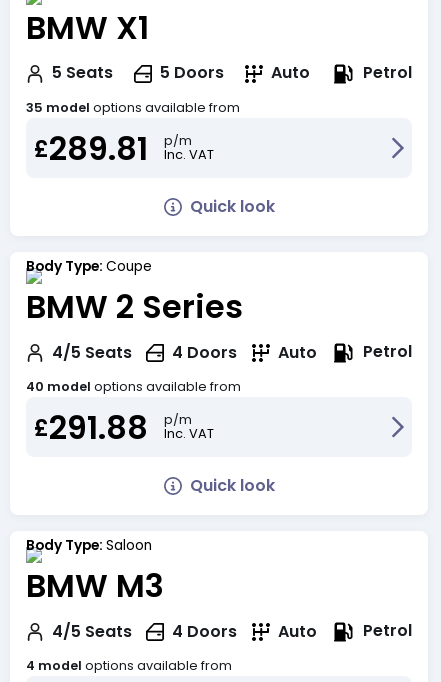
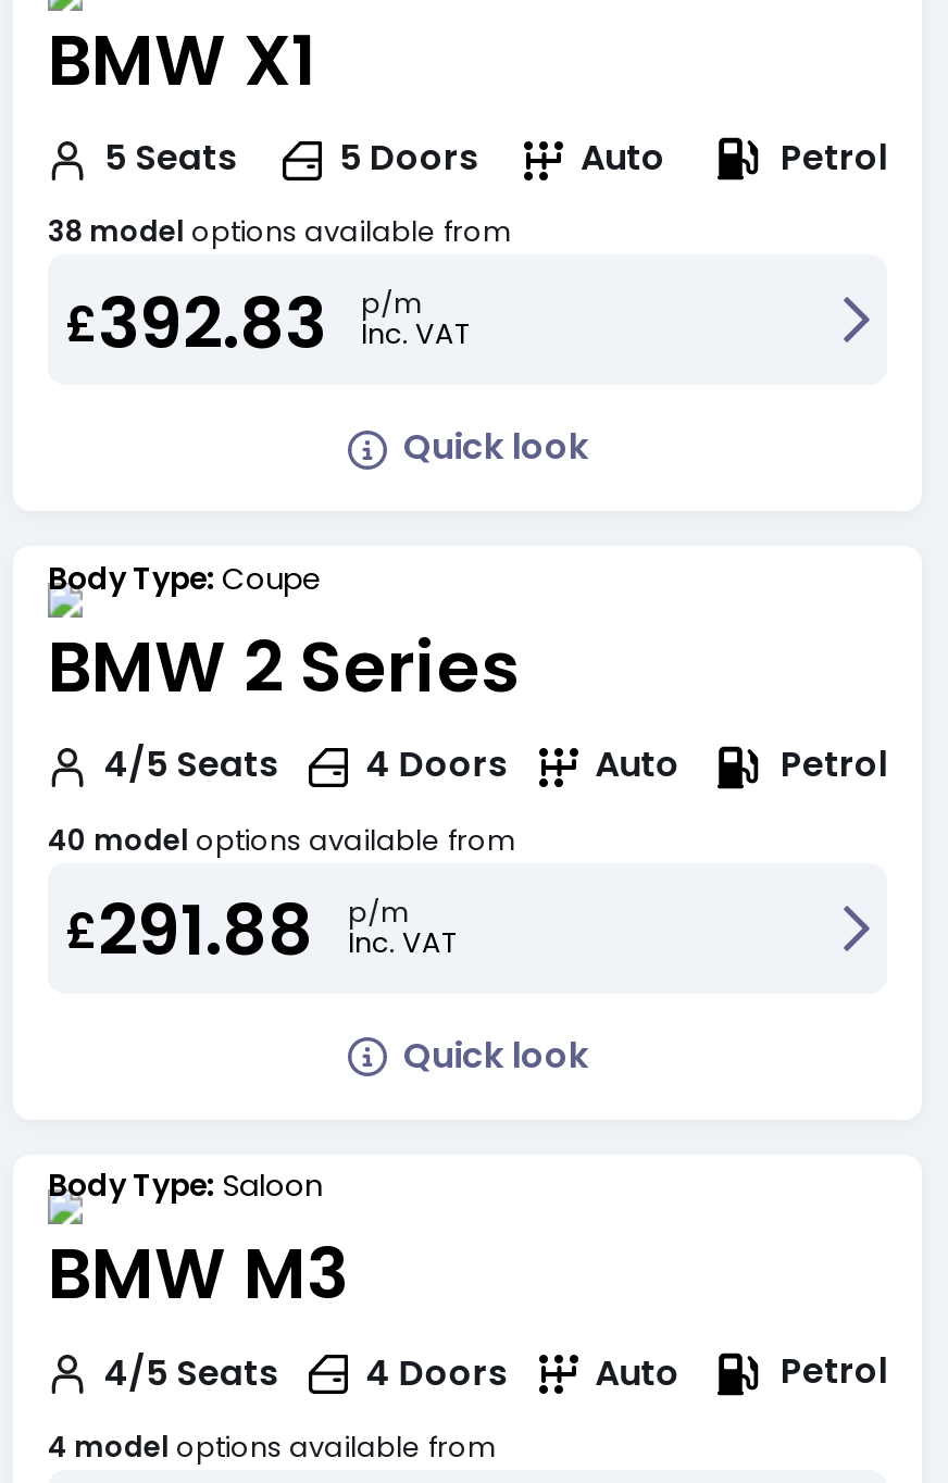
[26,99,240,116] 35 model options available from -> [48,214,511,251] 38 model options available from
[34,126,214,171] £289.81 p/m Inc. VAT -> [65,274,470,372] £392.83 p/m Inc. VAT

